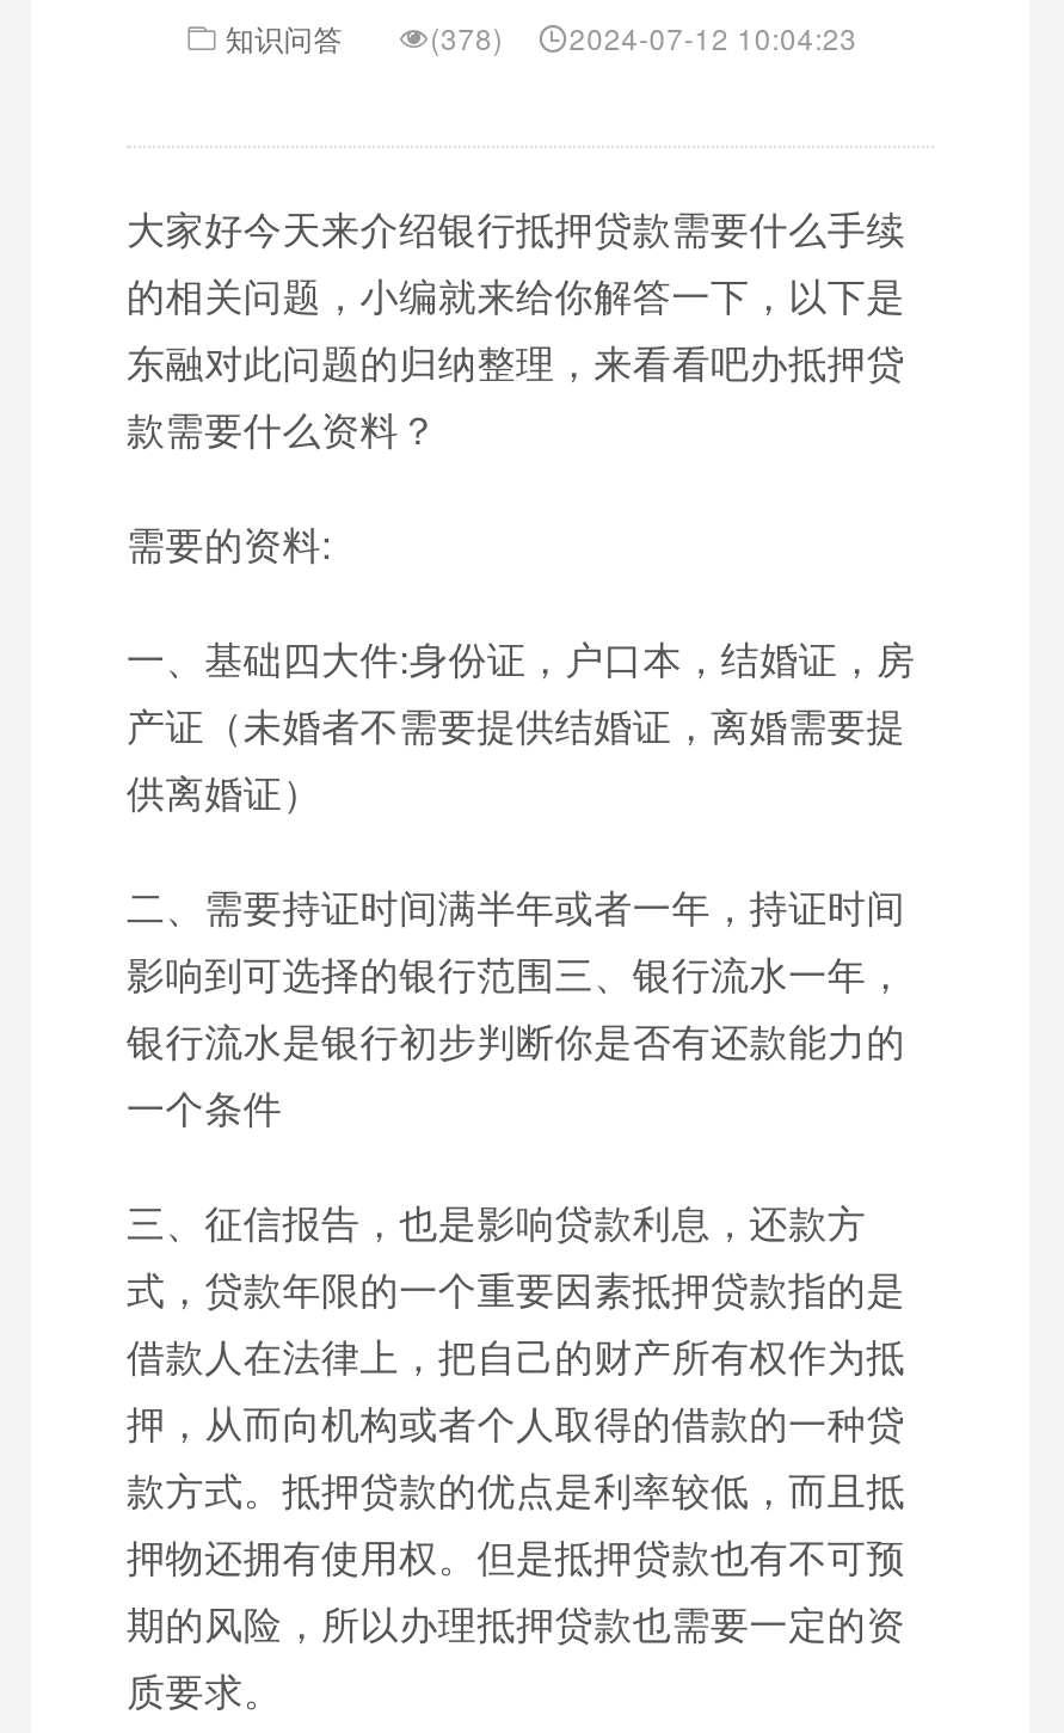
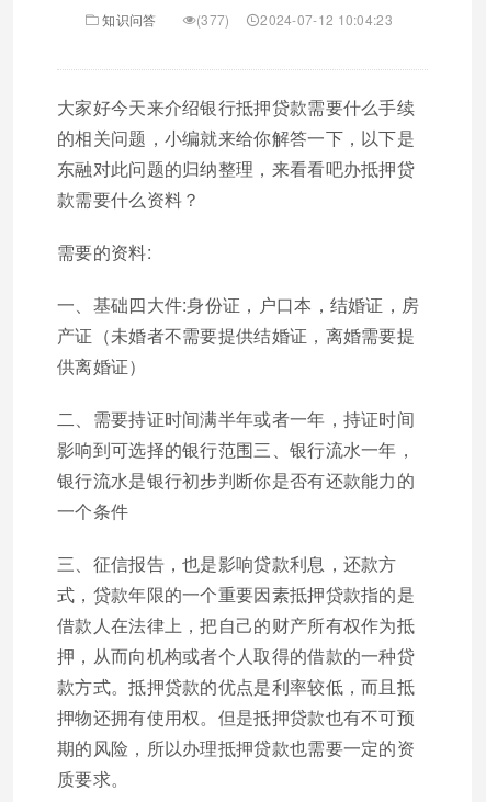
[430,17,857,57] (378) 2024-07-12 10:04:23 -> [197,10,393,29] (377) 2024-07-12 10:04:23

